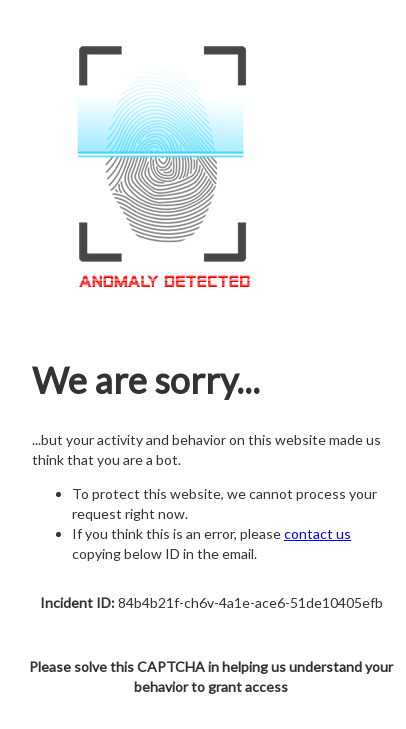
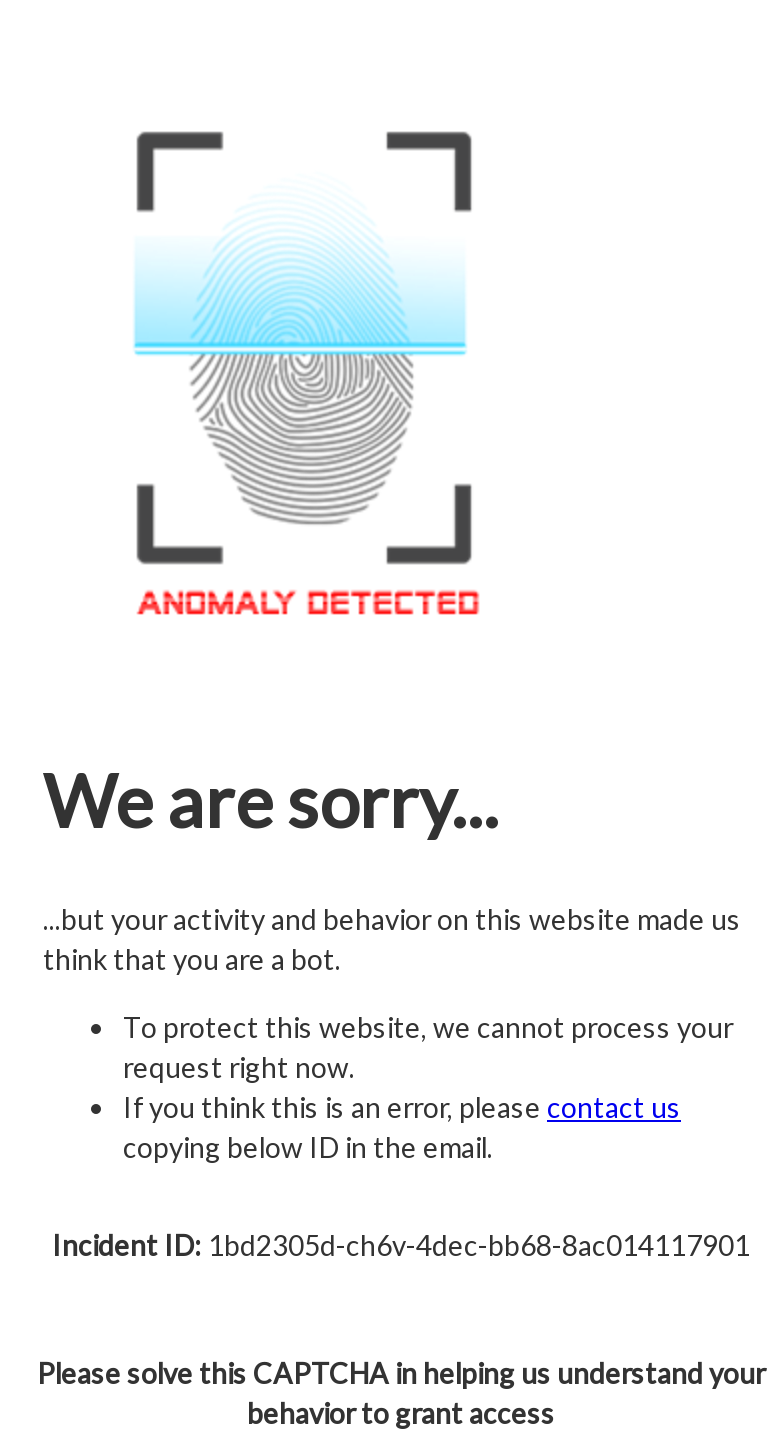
[39,594,382,611] Incident ID: 84b4b21f-ch6v-4a1e-ace6-51de10405efb -> [52,1228,750,1262] Incident ID: 1bd2305d-ch6v-4dec-bb68-8ac014117901

